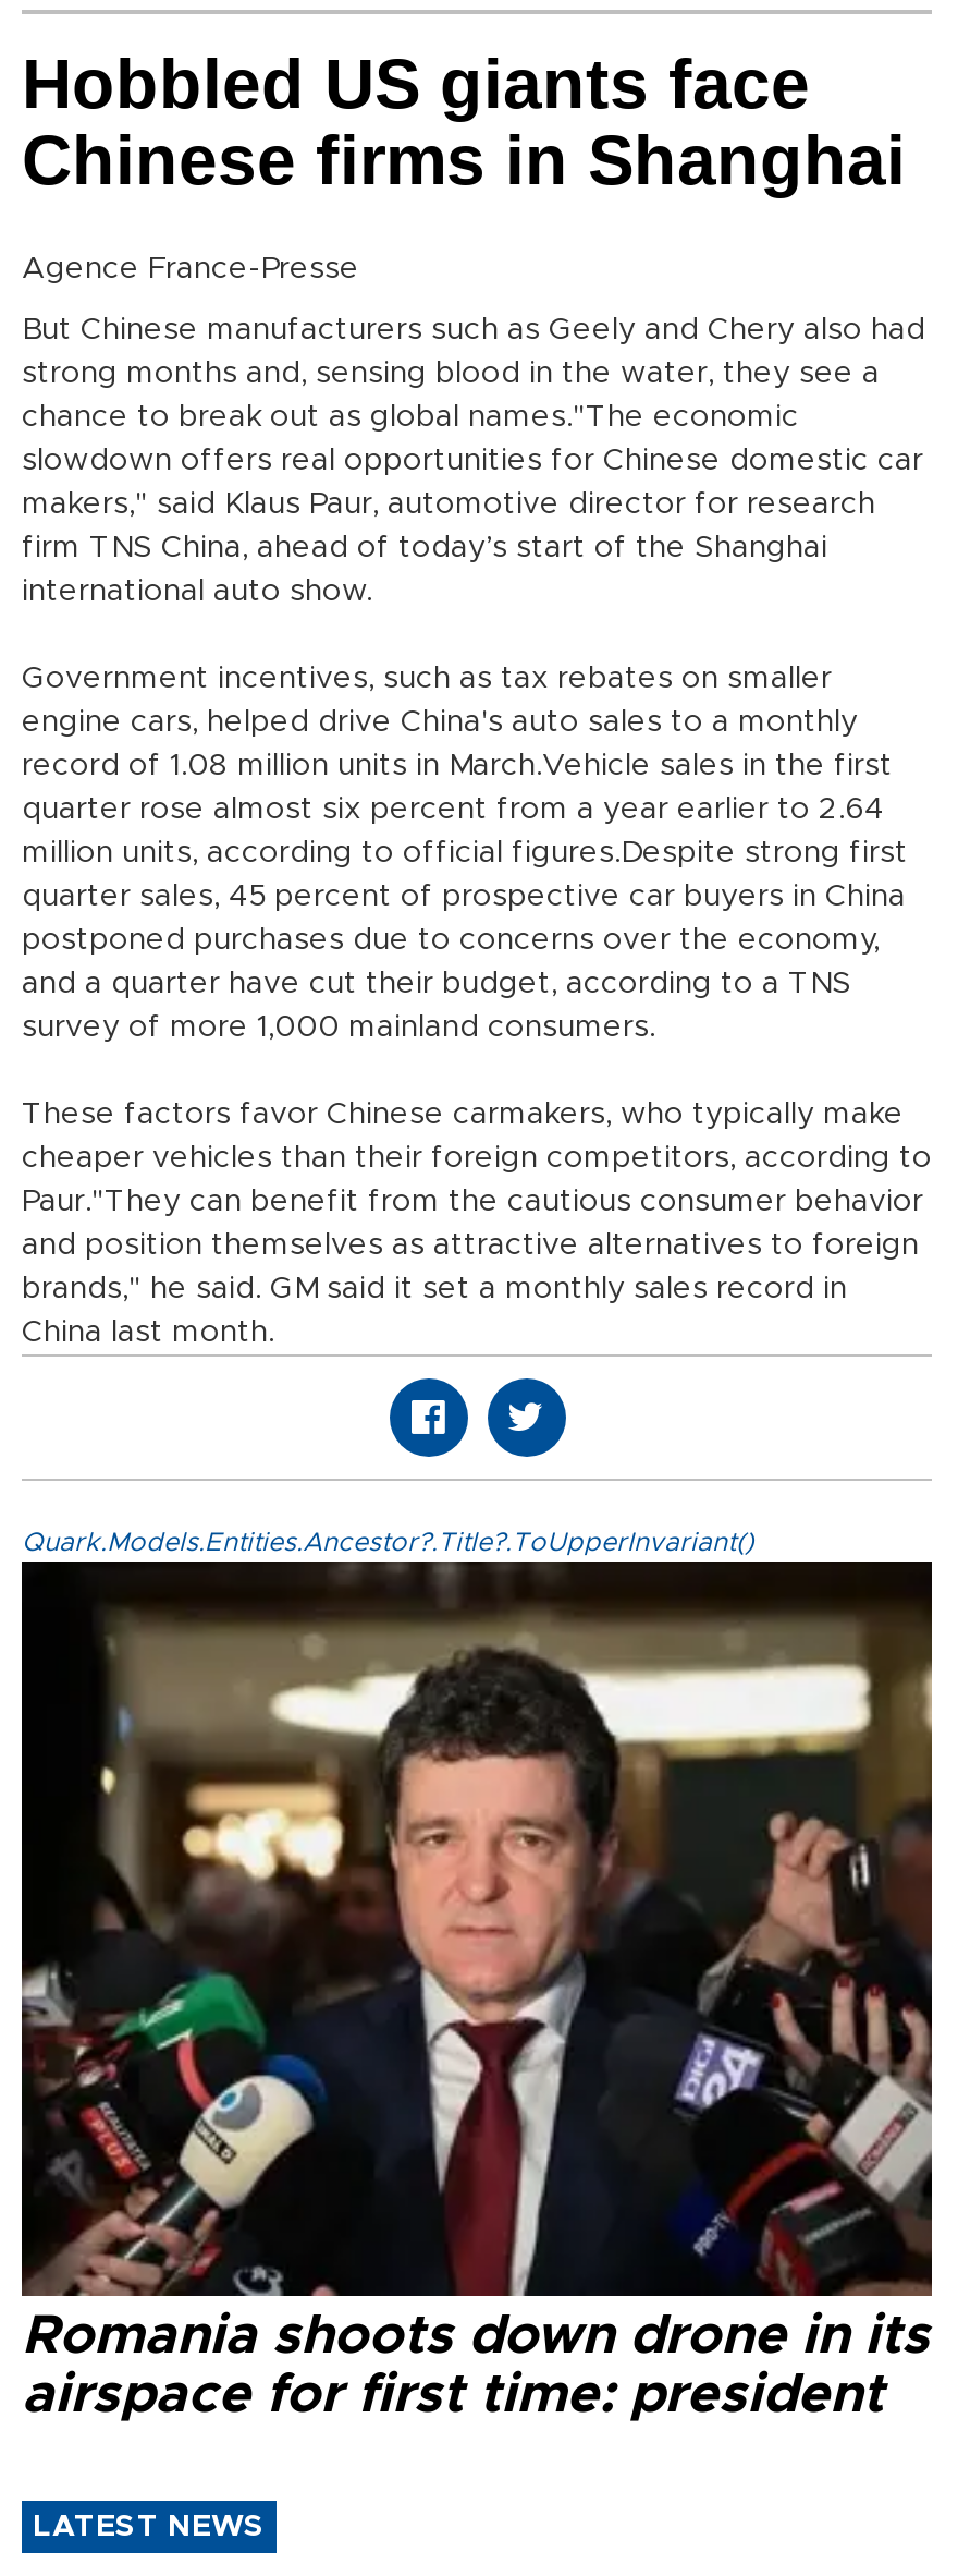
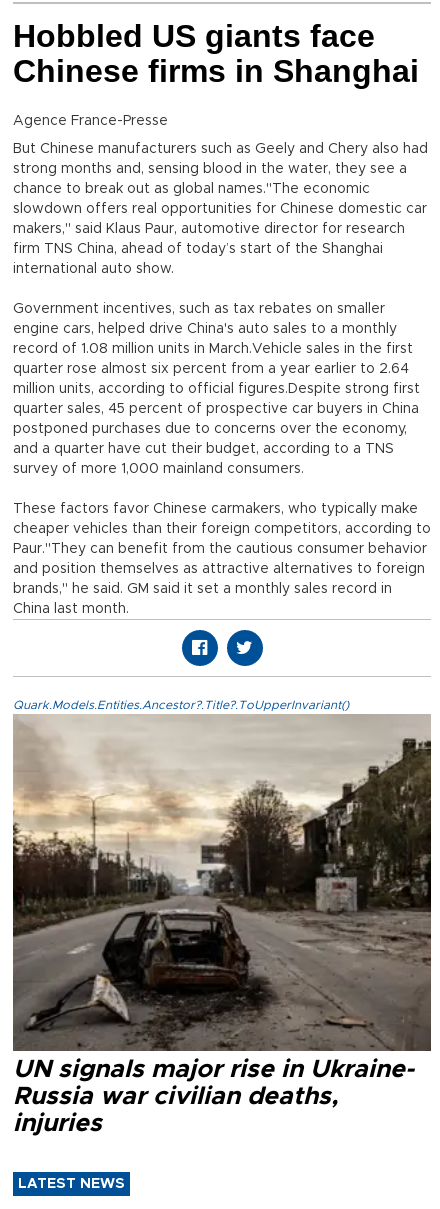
[20,1562,934,2423] [image] | Romania shoots down drone in its | airspace for first time: president -> [12,714,431,1136] [image] | UN signals major rise in Ukraine- | Russia war civilian deaths, | injuries

